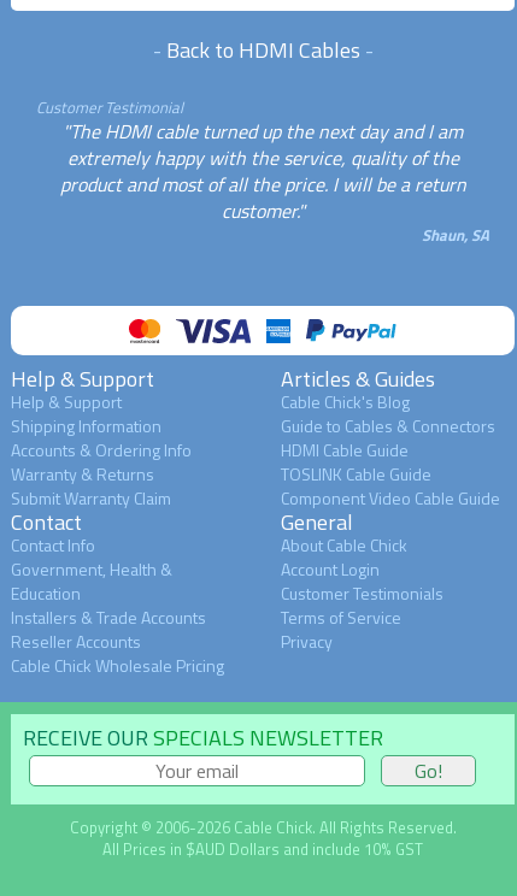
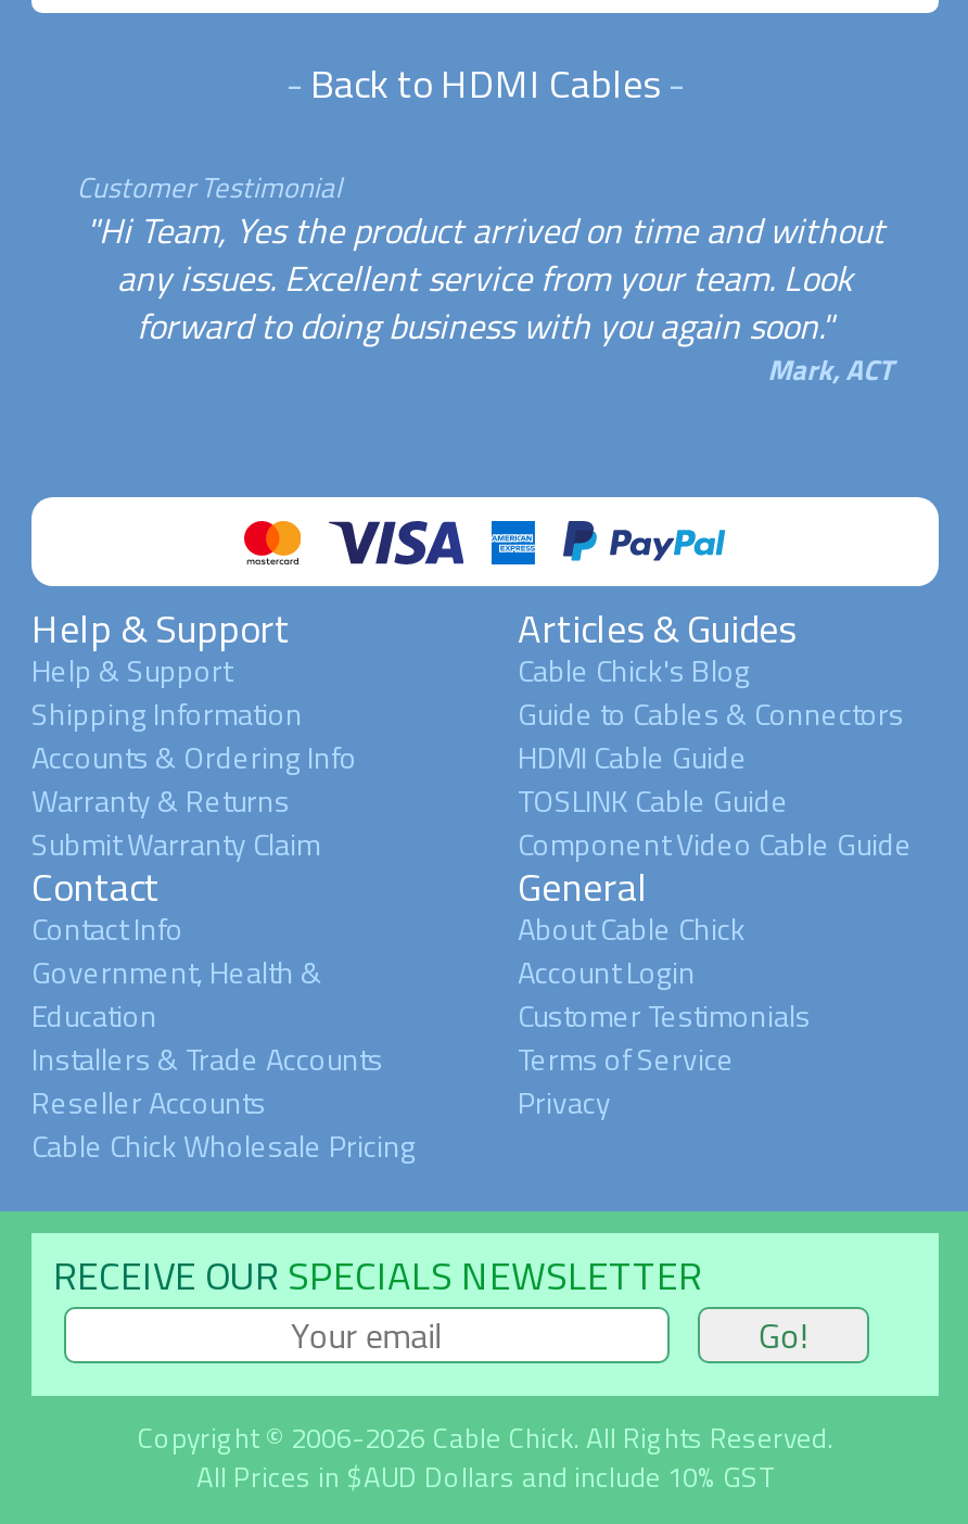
[60,117,489,247] "The HDMI cable turned up the next day and I am | extremely happy with the service, quality of the | product and most of all the price. I will be a return | customer." | Shaun, SA -> [86,204,893,390] "Hi Team, Yes the product arrived on time and without | any issues. Excellent service from your team. Look | forward to doing business with you again soon." | Mark, ACT

